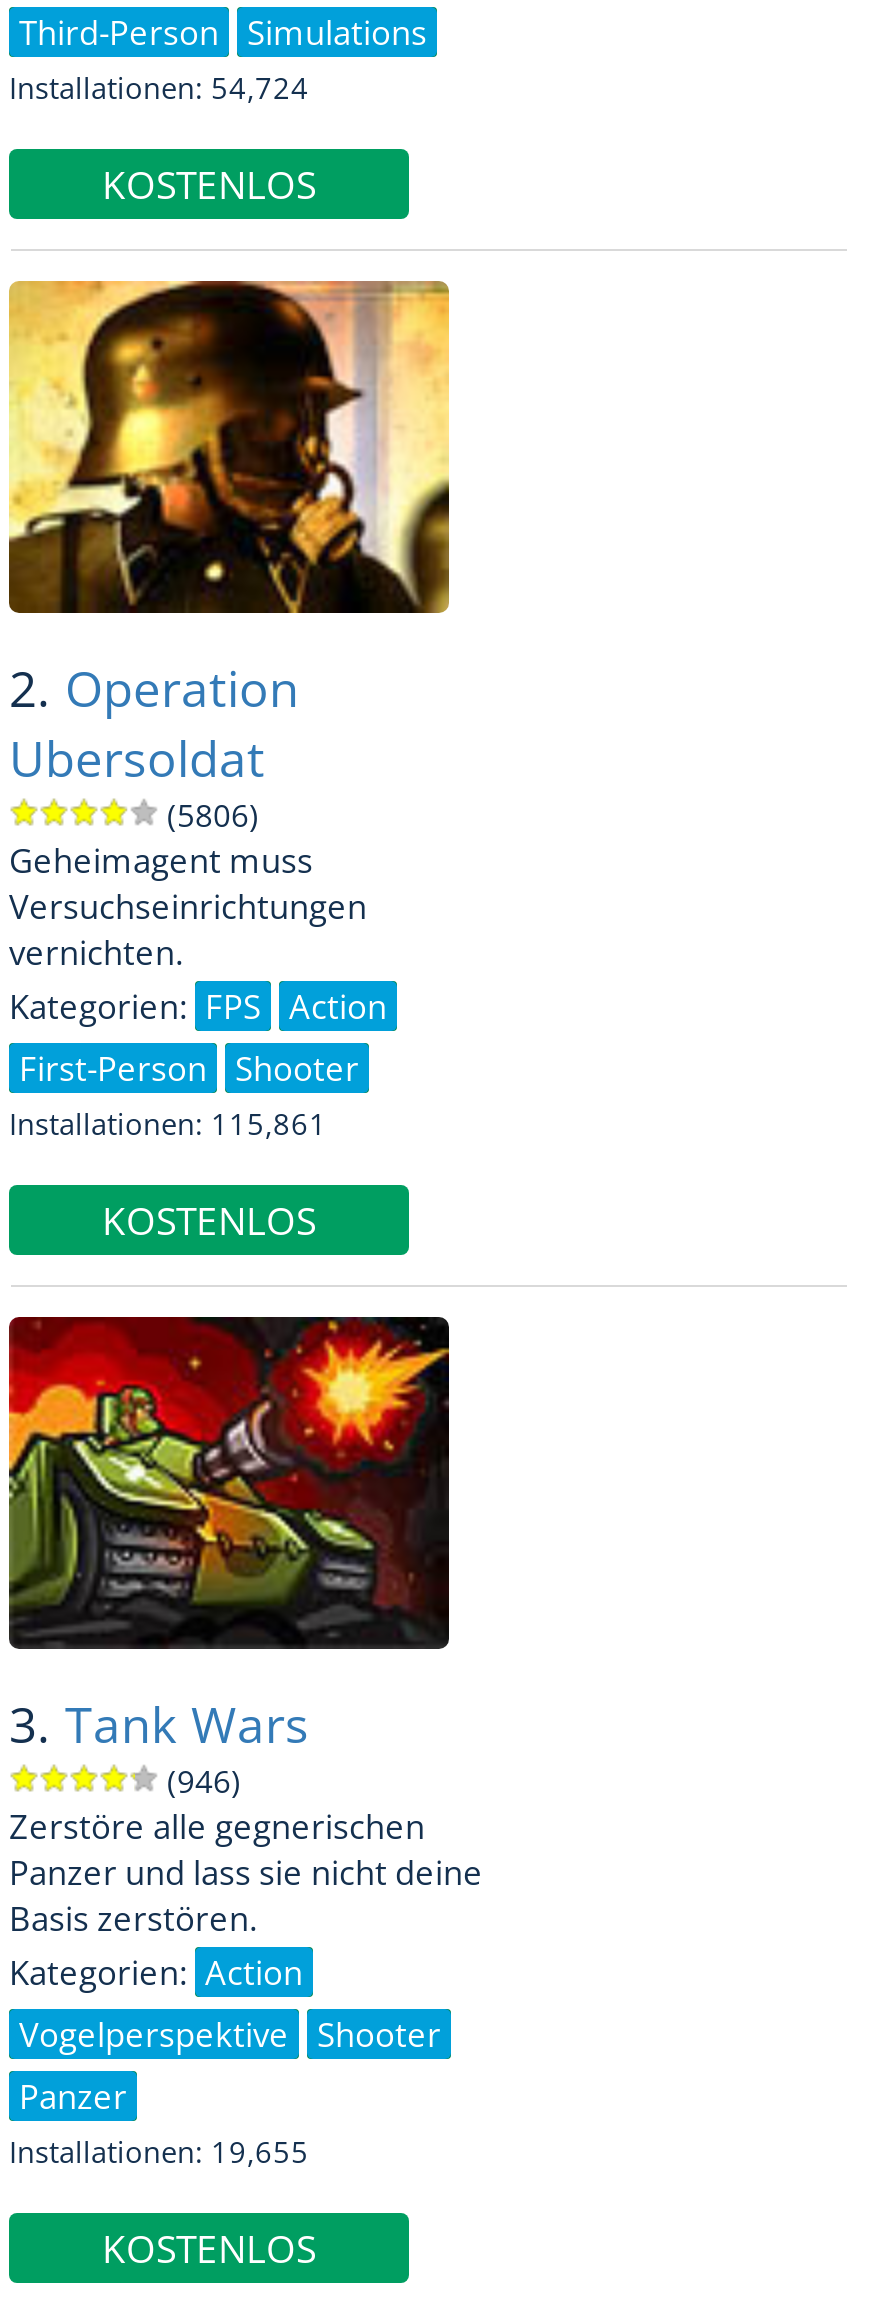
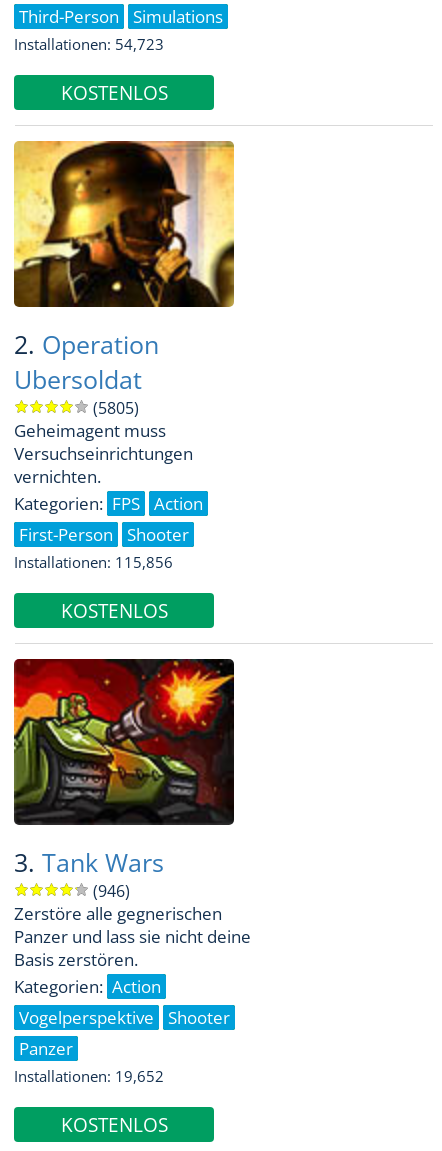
[9,67,309,107] Installationen: 54,724 -> [14,34,164,54] Installationen: 54,723
[159,793,259,837] (5806) -> [89,397,139,419] (5805)
[9,1103,327,1143] Installationen: 115,861 -> [14,552,173,572] Installationen: 115,856
[9,2131,309,2171] Installationen: 19,655 -> [14,1066,164,1086] Installationen: 19,652

